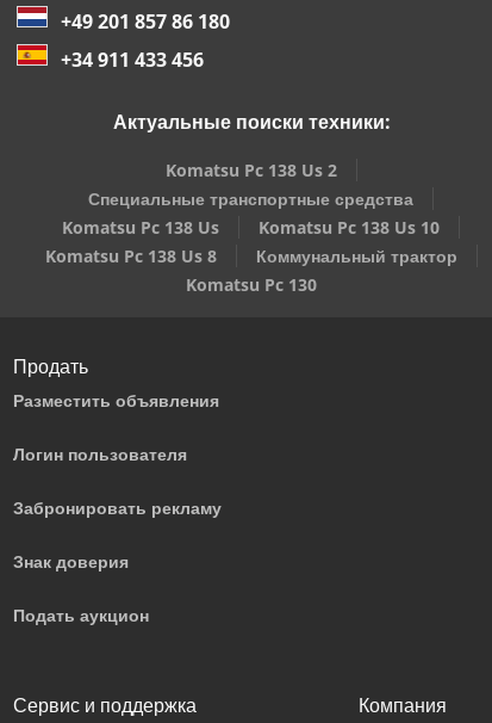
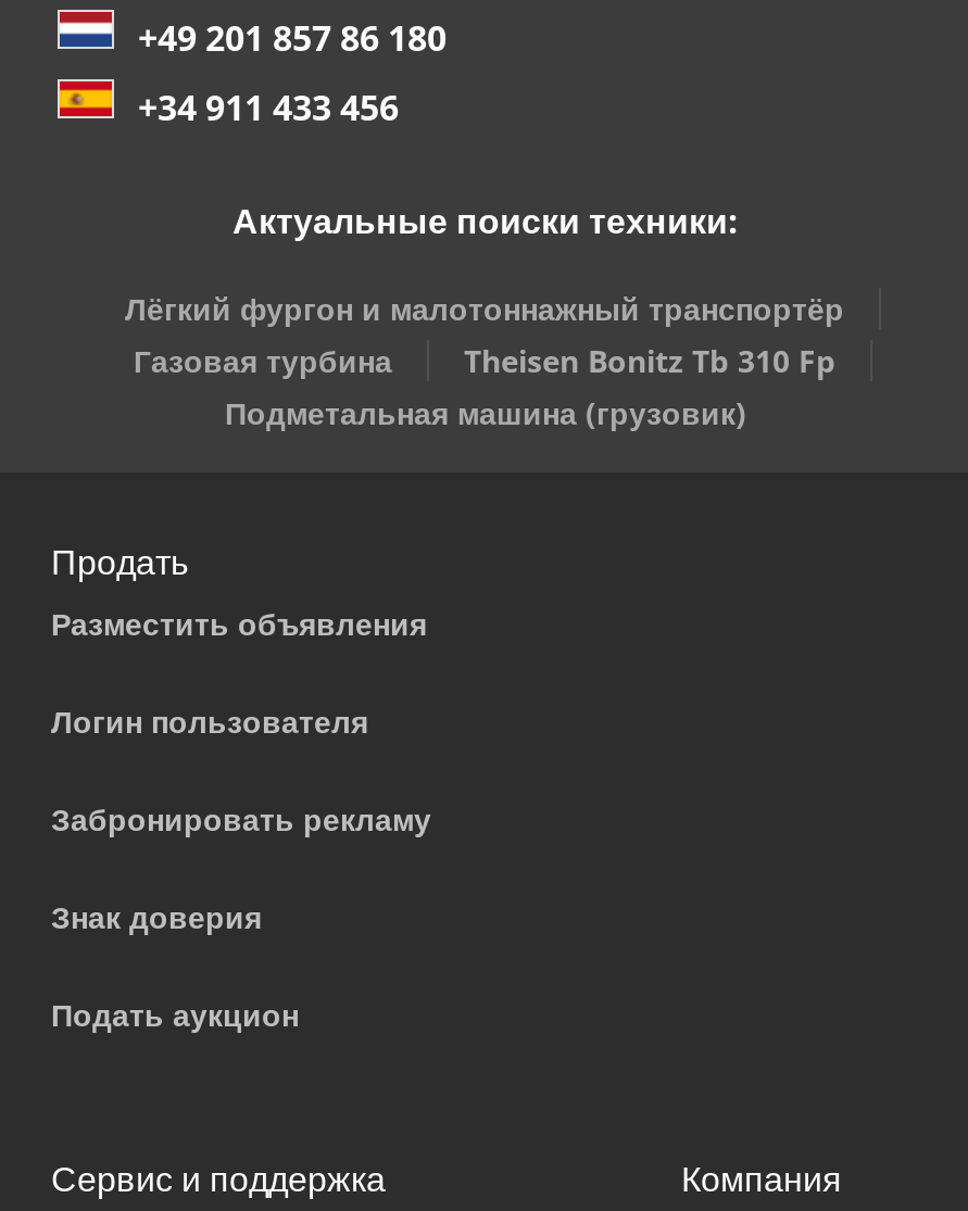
[45,158,457,296] Komatsu Pc 138 Us 2 | Специальные транспортные средства | Komatsu Pc 138 Us | Komatsu Pc 138 Us 10 | Komatsu Pc 138 Us 8 | Коммунальный трактор | Komatsu Pc 130 -> [125,287,844,433] Лёгкий фургон и малотоннажный транспортёр | Газовая турбина | Theisen Bonitz Tb 310 Fp | Подметальная машина (грузовик)

